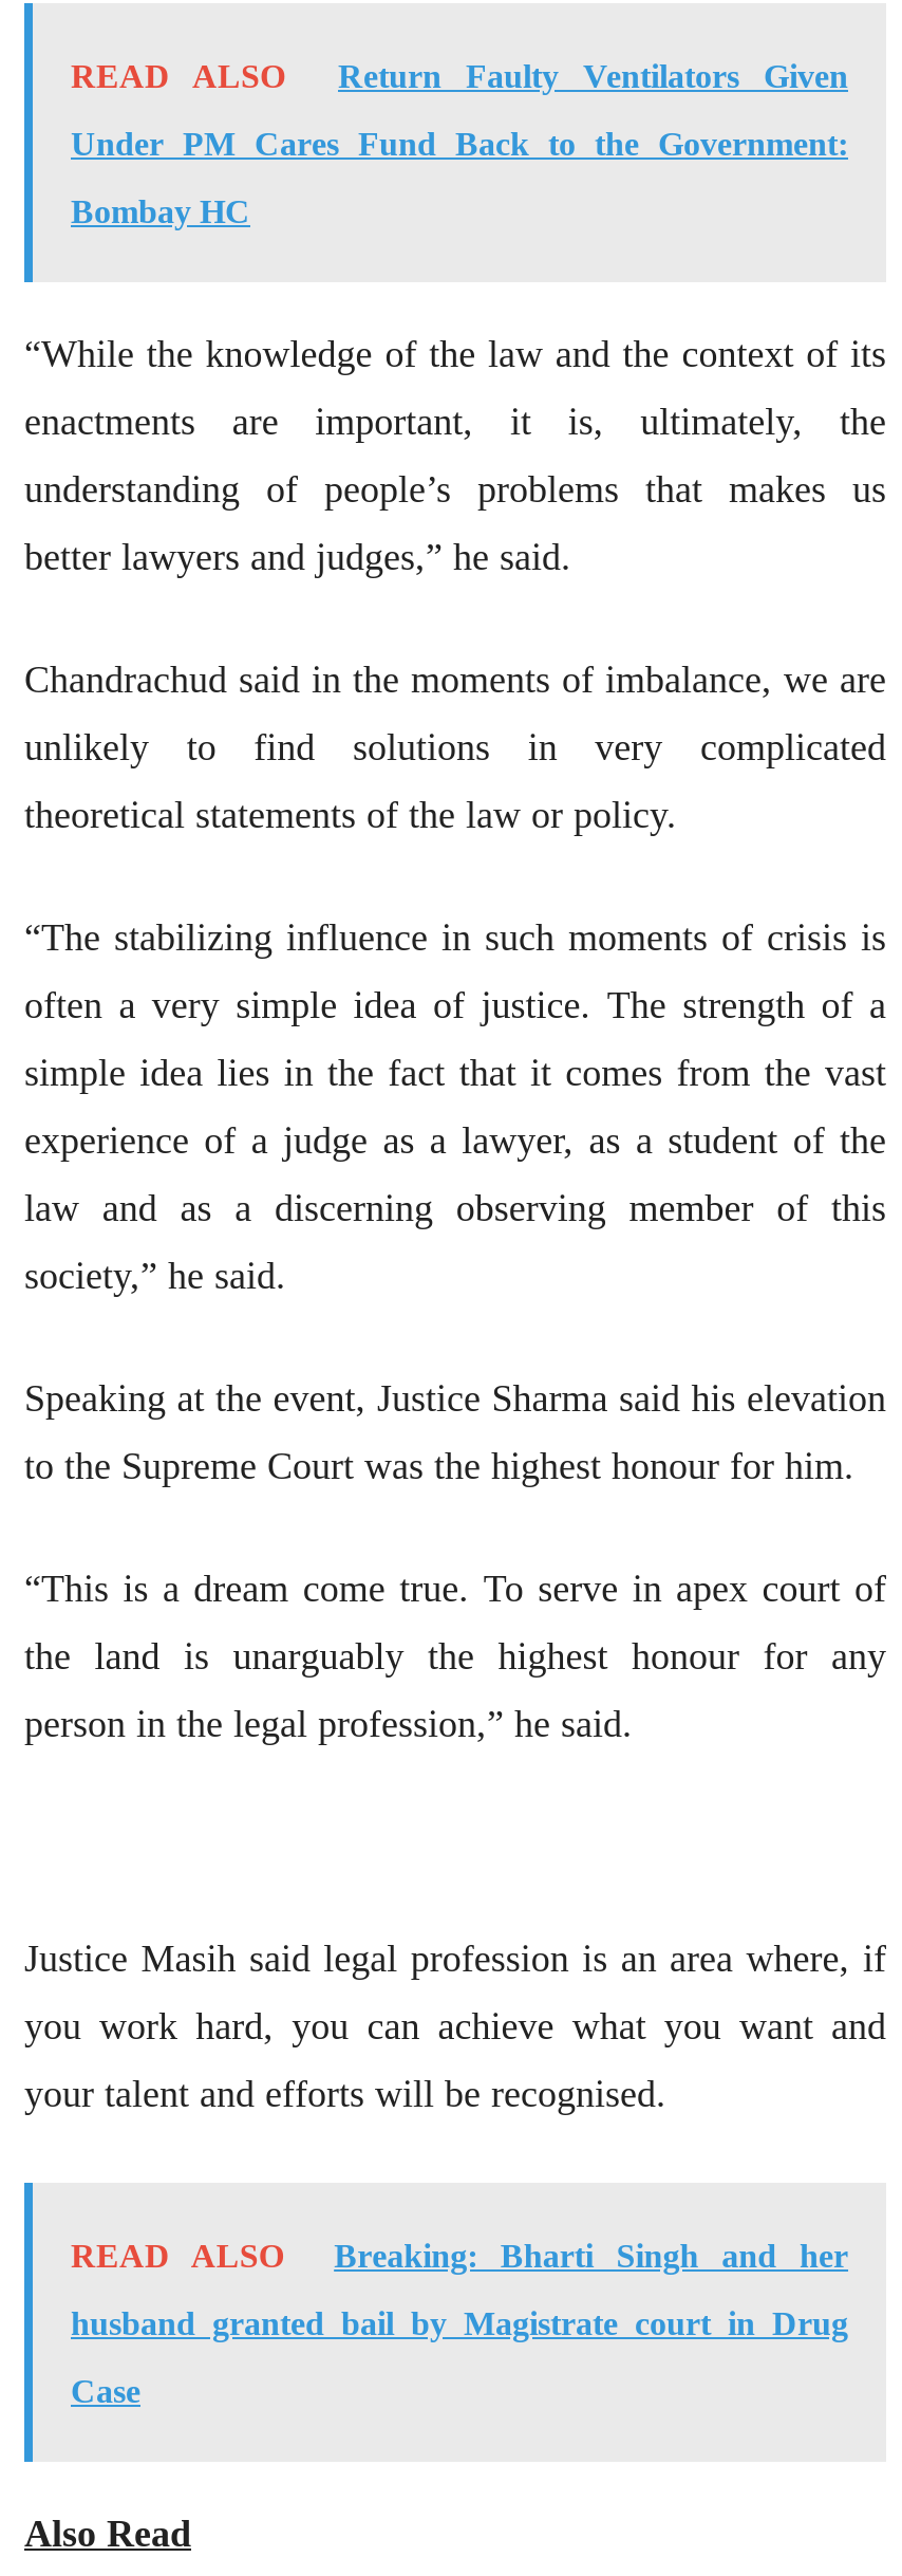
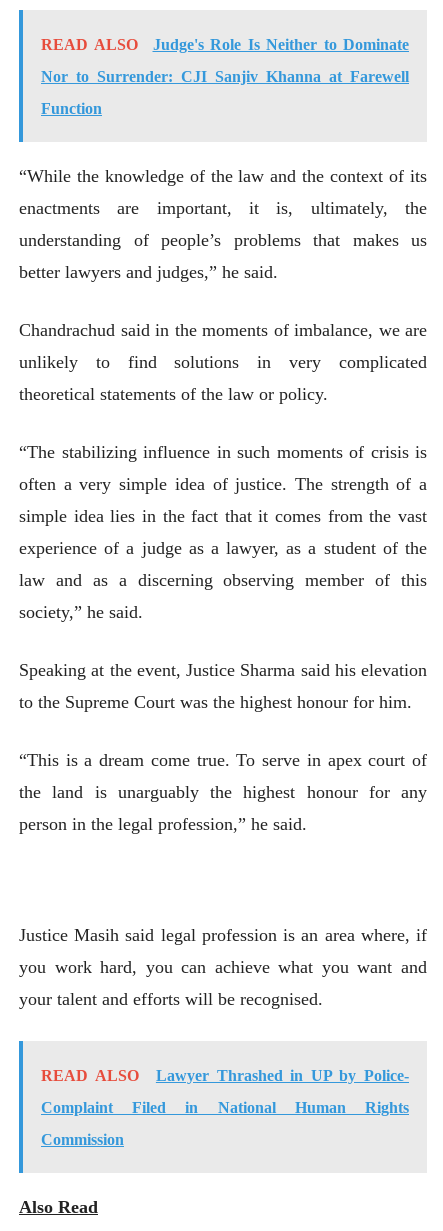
[338,59,848,94] Return Faulty Ventilators Given -> [152,36,409,53] Judge's Role Is Neither to Dominate
[71,126,848,162] Under PM Cares Fund Back to the Government: -> [41,68,409,85] Nor to Surrender: CJI Sanjiv Khanna at Farewell
[71,194,250,230] Bombay HC -> [41,100,102,117] Function
[334,2238,848,2274] Breaking: Bharti Singh and her -> [156,1067,409,1084] Lawyer Thrashed in UP by Police-
[71,2306,848,2342] husband granted bail by Magistrate court in Drug -> [41,1099,409,1116] Complaint Filed in National Human Rights
[71,2373,140,2409] Case -> [41,1131,124,1148] Commission

